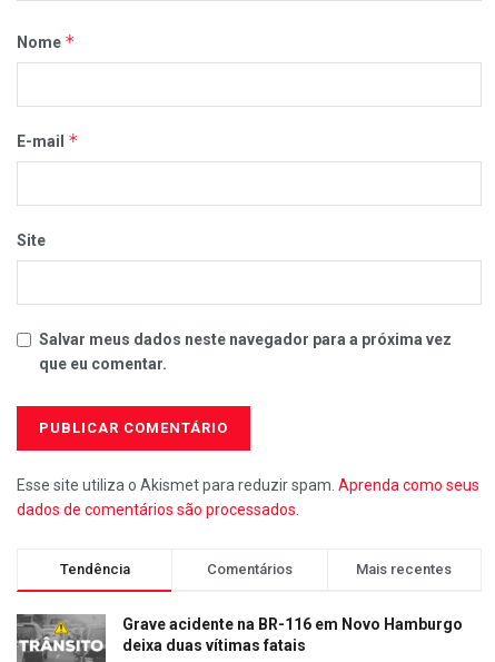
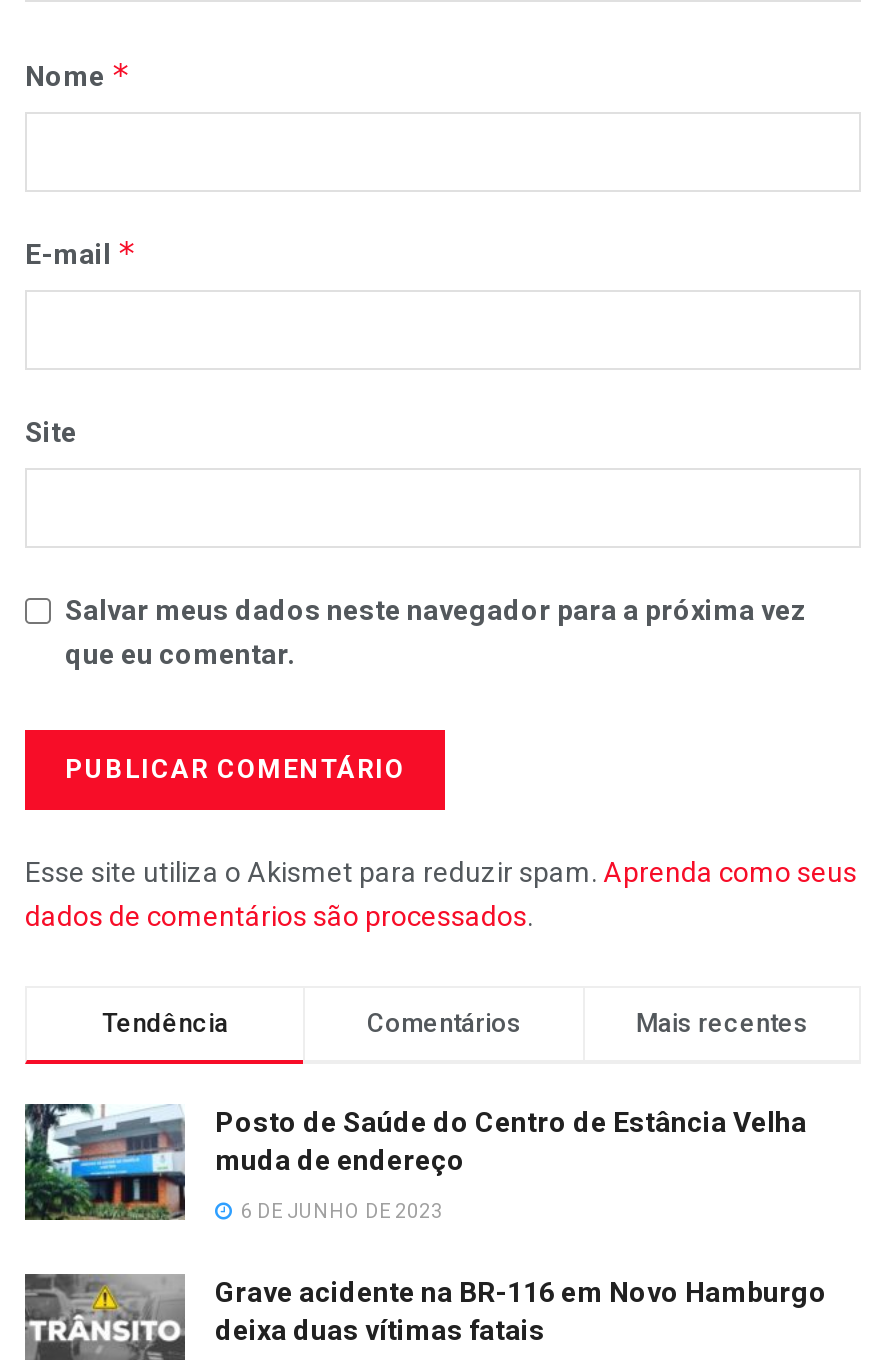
none -> [23,1104,807,1234] [image] | Posto de Saúde do Centro de Estância Velha | muda de endereço | 6 DE JUNHO DE 2023

